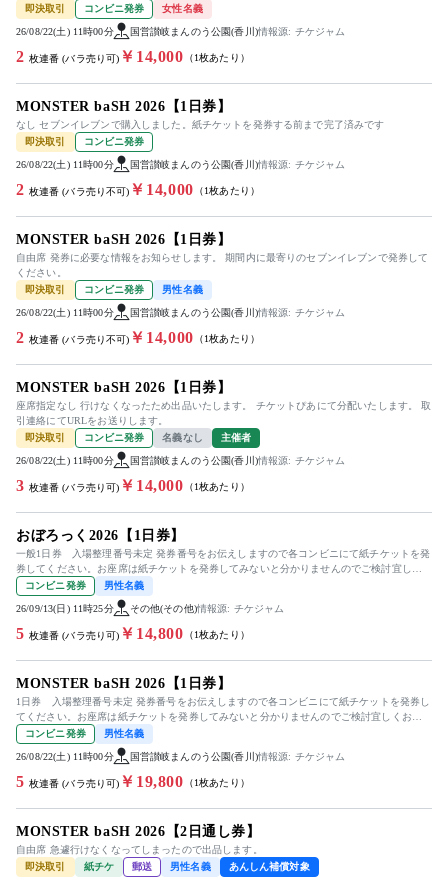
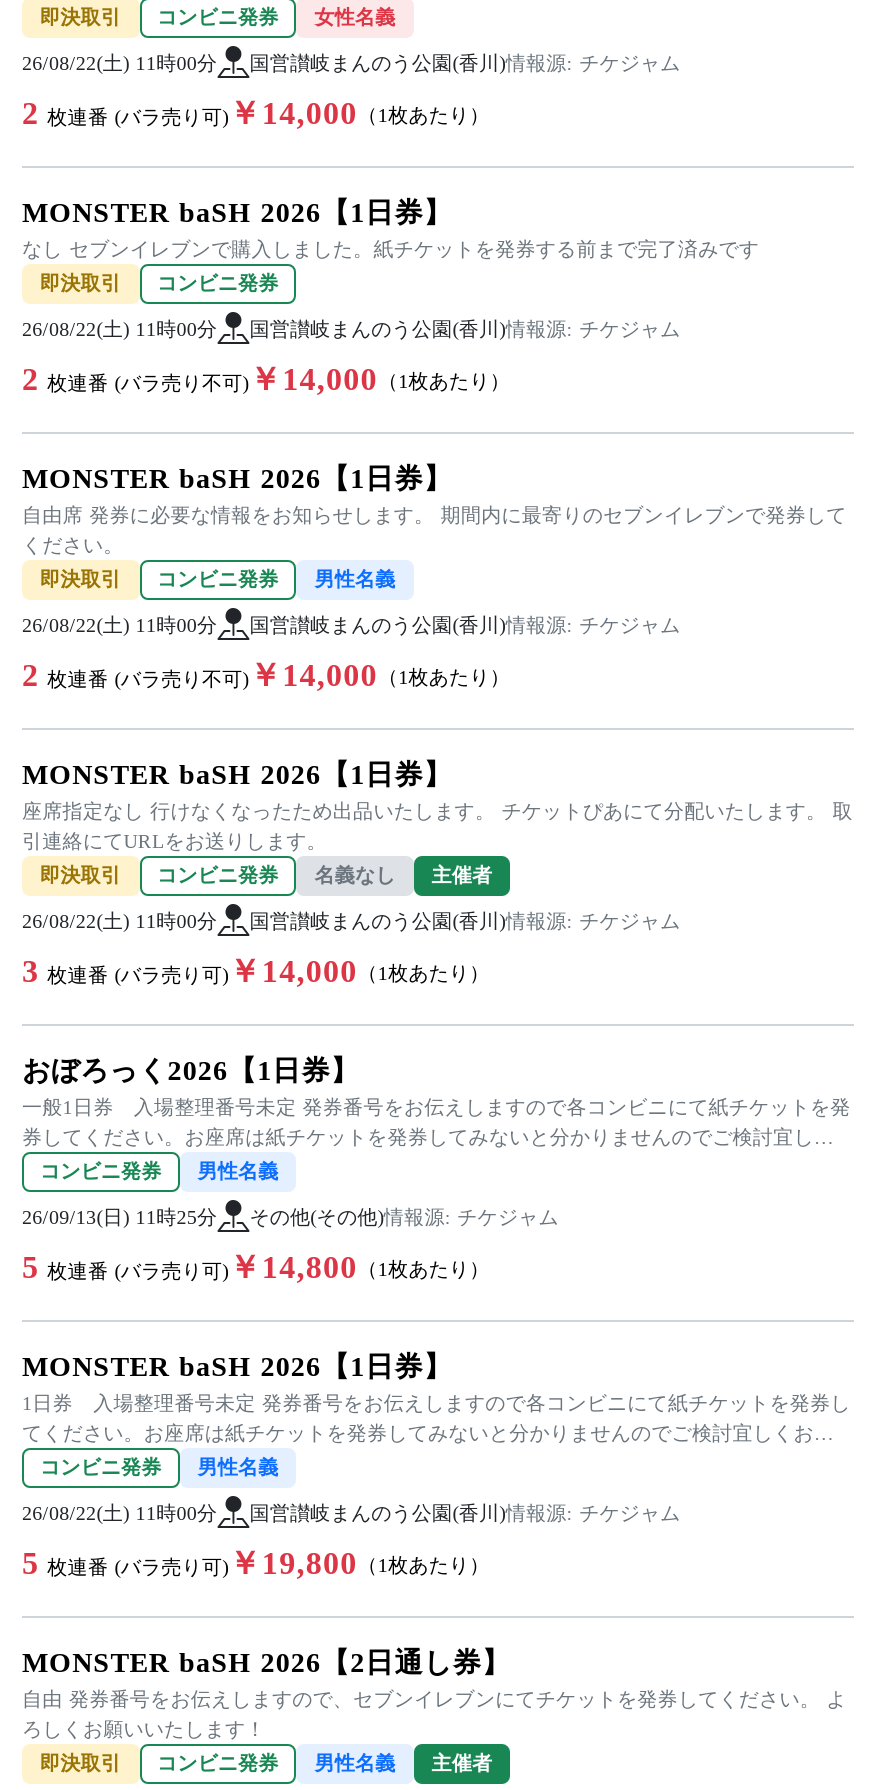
[16,844,263,855] 自由席 急遽行けなくなってしまったので出品します。 -> [22,1688,847,1740] 自由 発券番号をお伝えしますので、セブンイレブンにてチケットを発券してください。 よ | ろしくお願いいたします！
[83,861,152,872] 紙チケ | 郵送 -> [157,1752,278,1774] コンビニ発券
[229,861,310,872] あんしん補償対象 -> [432,1752,492,1774] 主催者

